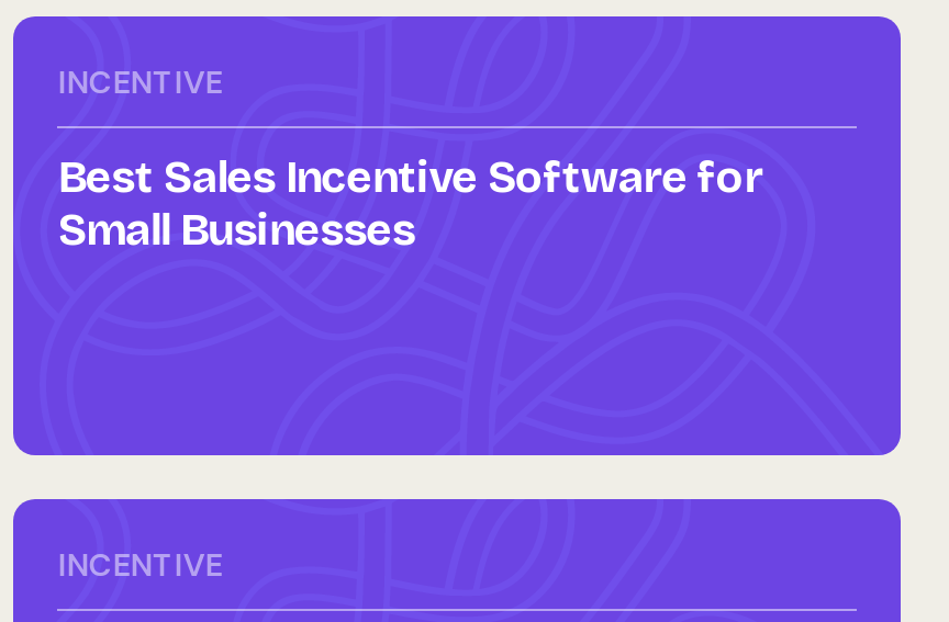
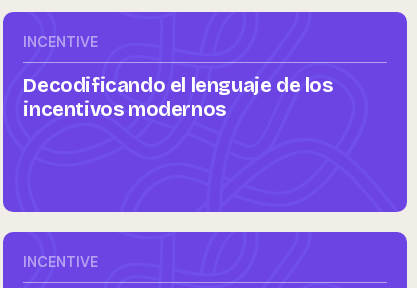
[58,150,763,256] Best Sales Incentive Software for | Small Businesses -> [23,73,333,121] Decodificando el lenguaje de los | incentivos modernos

